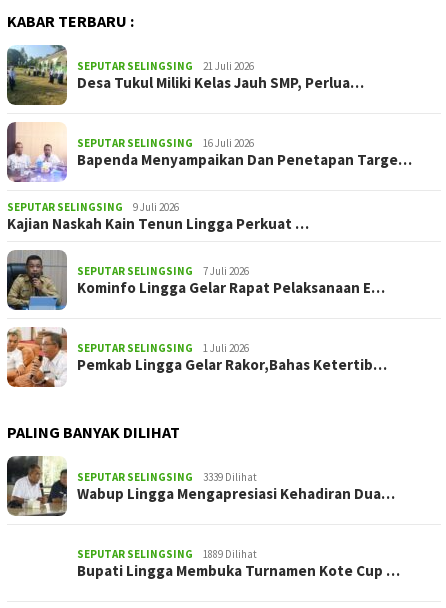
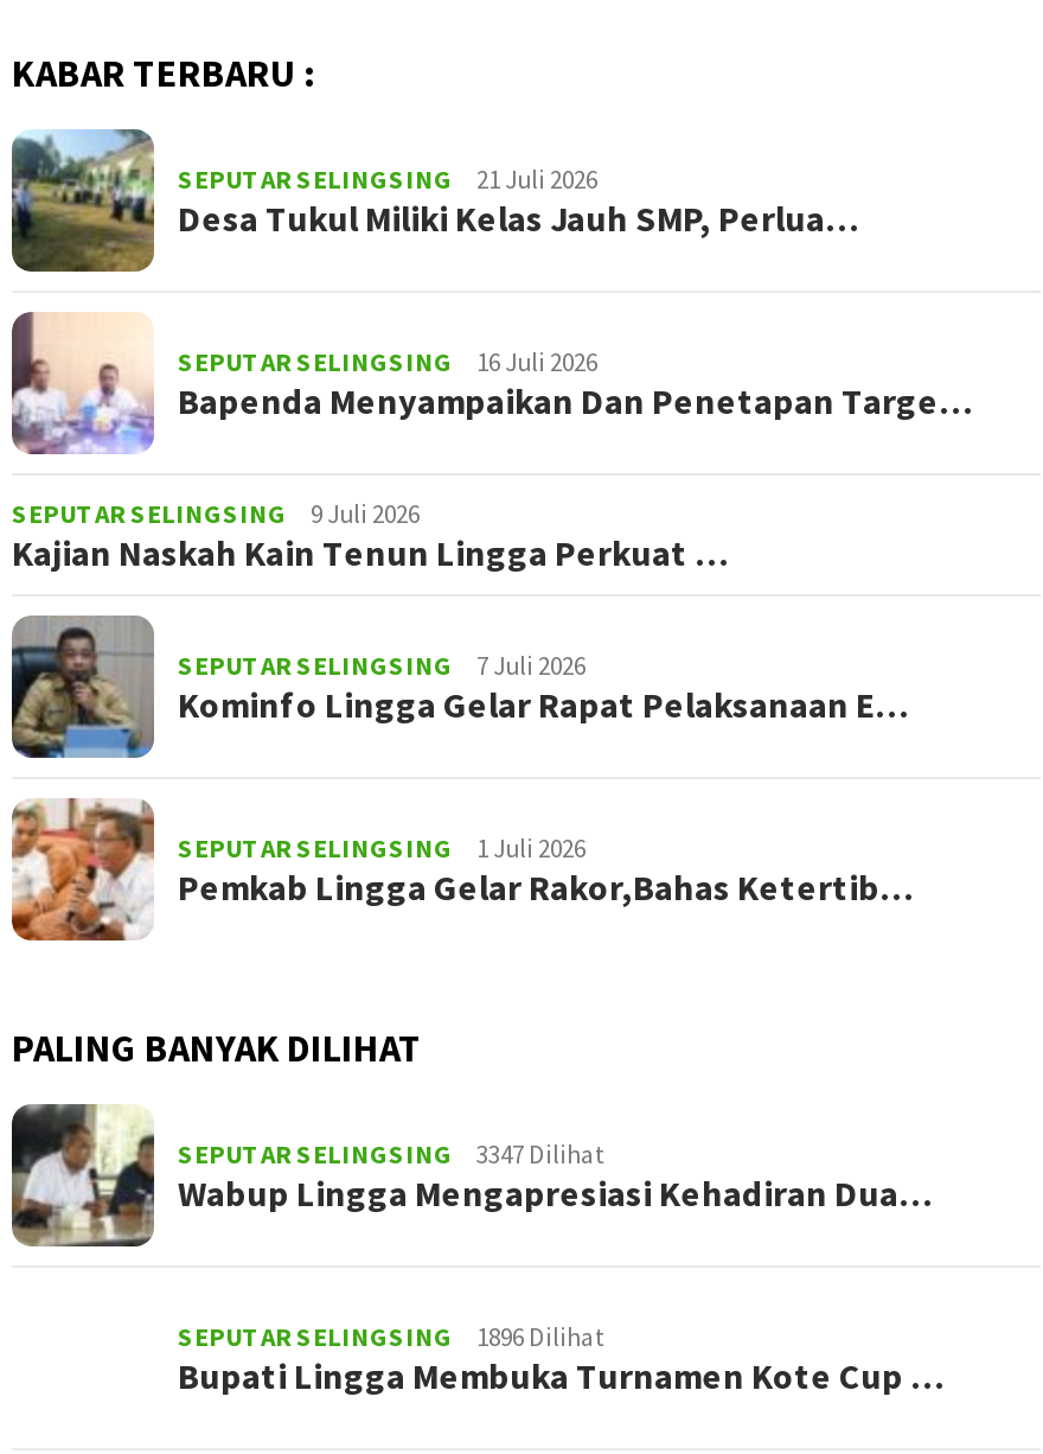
[77,470,257,484] SEPUTAR SELINGSING 3339 Dilihat -> [178,1138,604,1172] SEPUTAR SELINGSING 3347 Dilihat
[77,547,257,561] SEPUTAR SELINGSING 1889 Dilihat -> [178,1321,604,1354] SEPUTAR SELINGSING 1896 Dilihat

